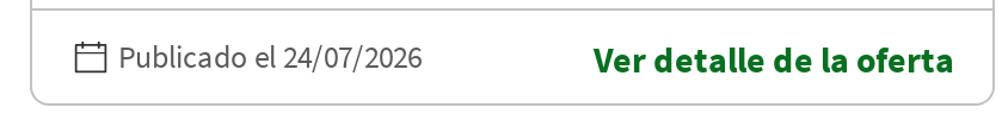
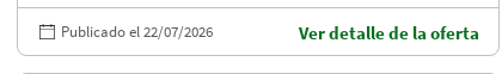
[118,37,422,78] Publicado el 24/07/2026 -> [61,22,213,42] Publicado el 22/07/2026

